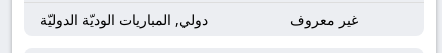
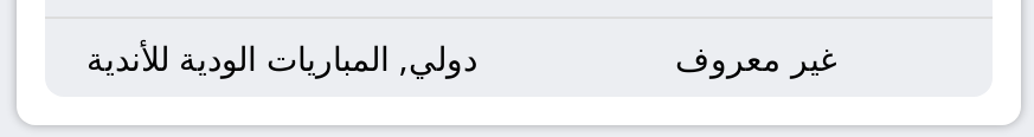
[40,10,208,29] دولي, المباريات الوديّة الدوليّة -> [86,35,477,80] دولي, المباريات الودية للأندية

